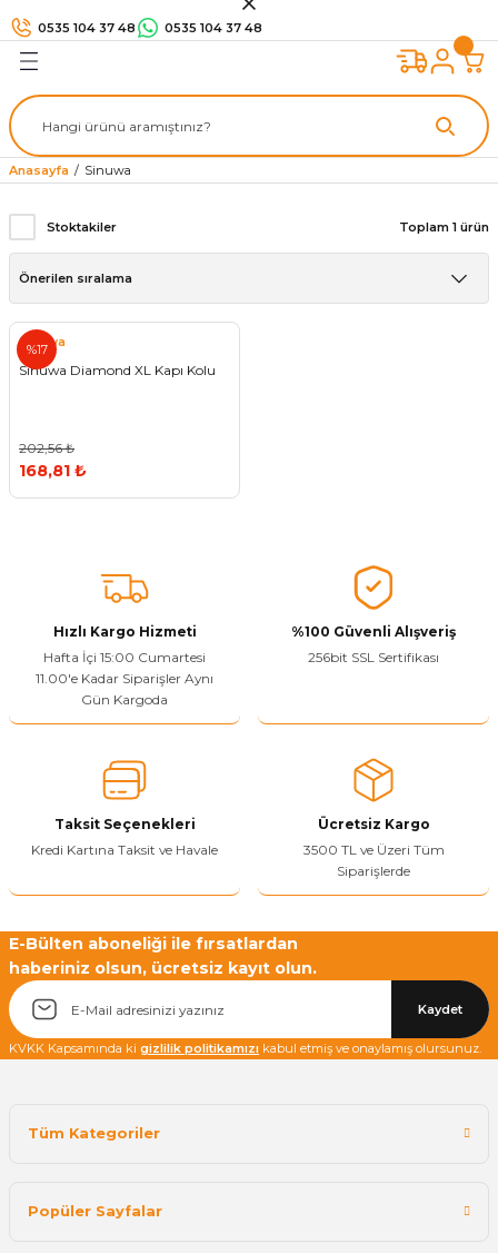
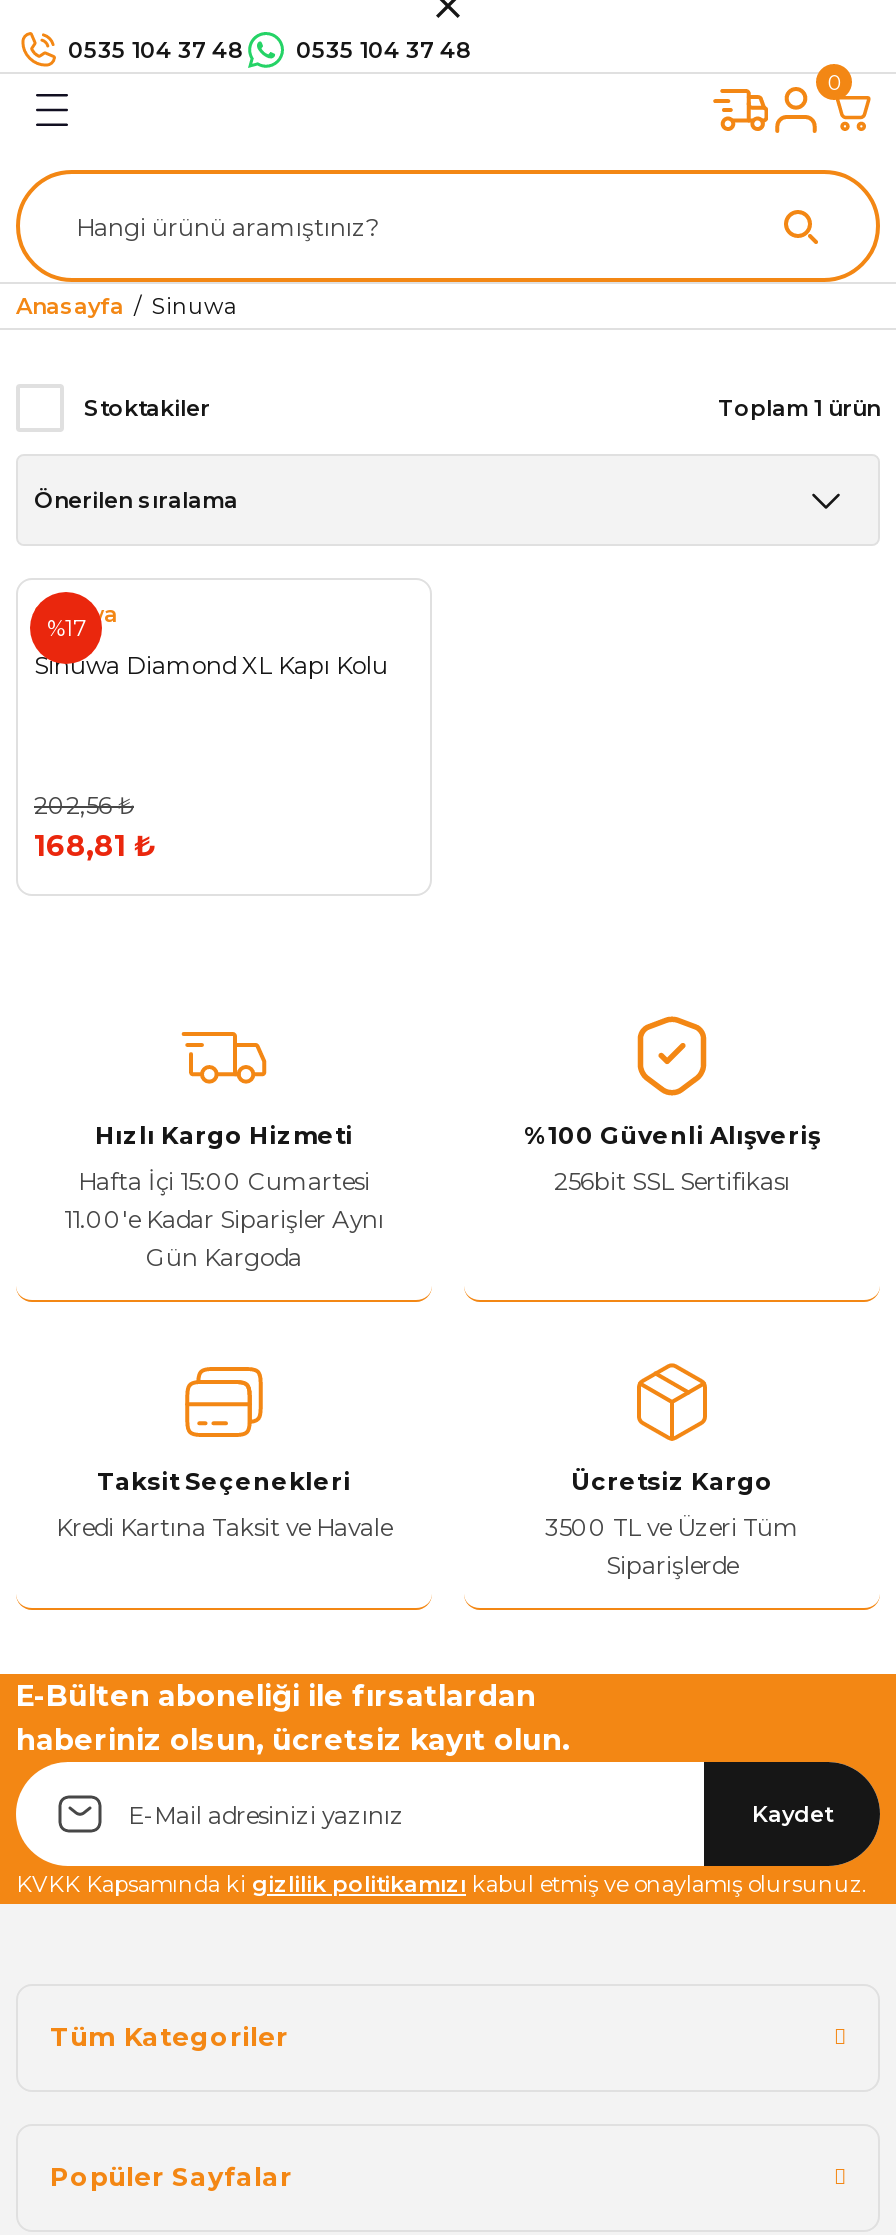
none -> [828,69,840,95] 0

